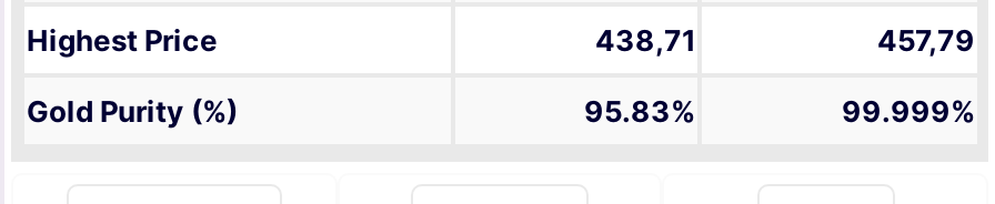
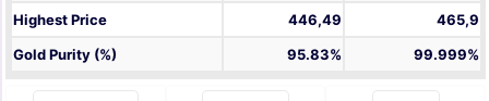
[595,23,695,59] 438,71 -> [288,11,342,29] 446,49
[877,23,975,59] 457,79 -> [437,11,479,29] 465,9

